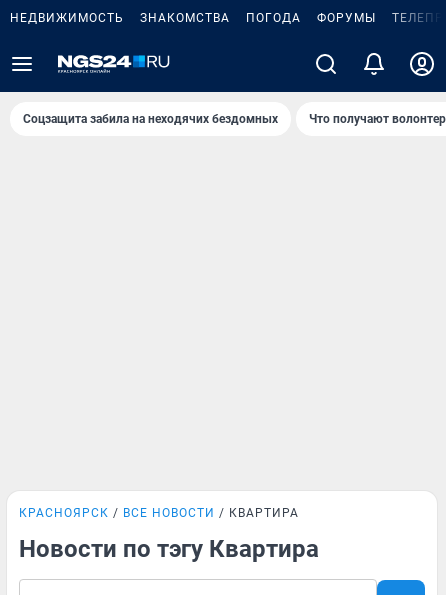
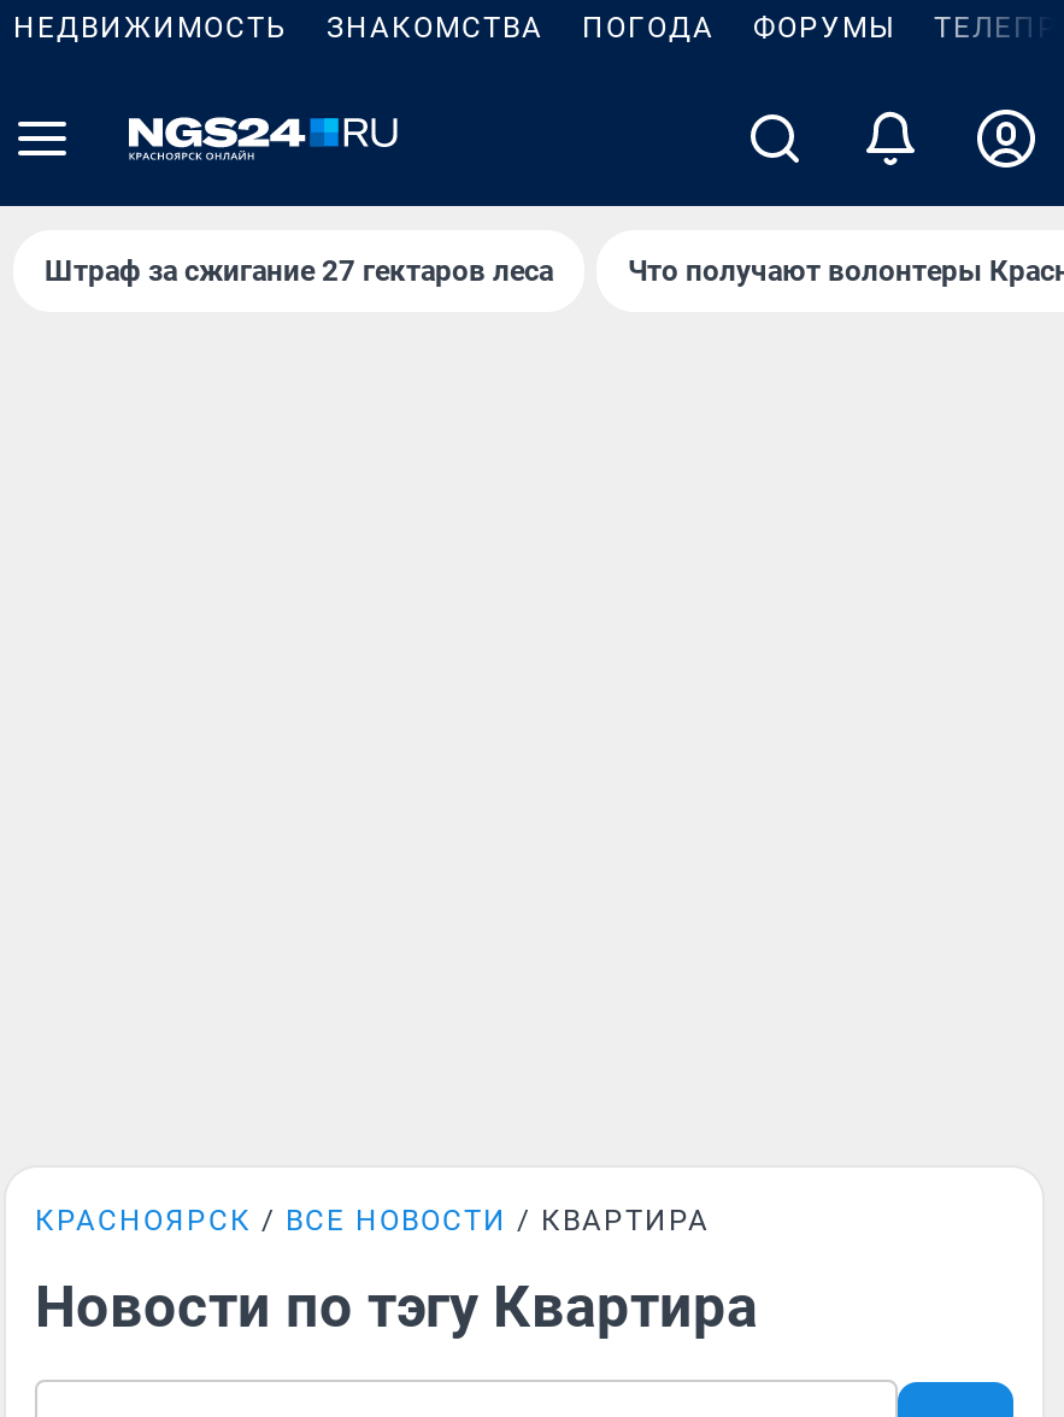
[23,112,278,126] Соцзащита забила на неходячих бездомных -> [45,254,553,288] Штраф за сжигание 27 гектаров леса

